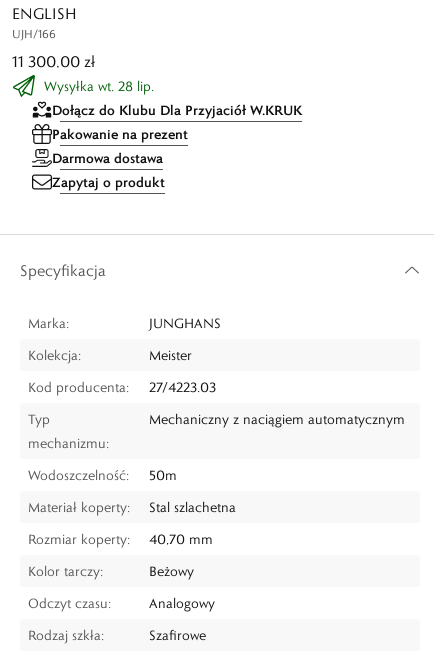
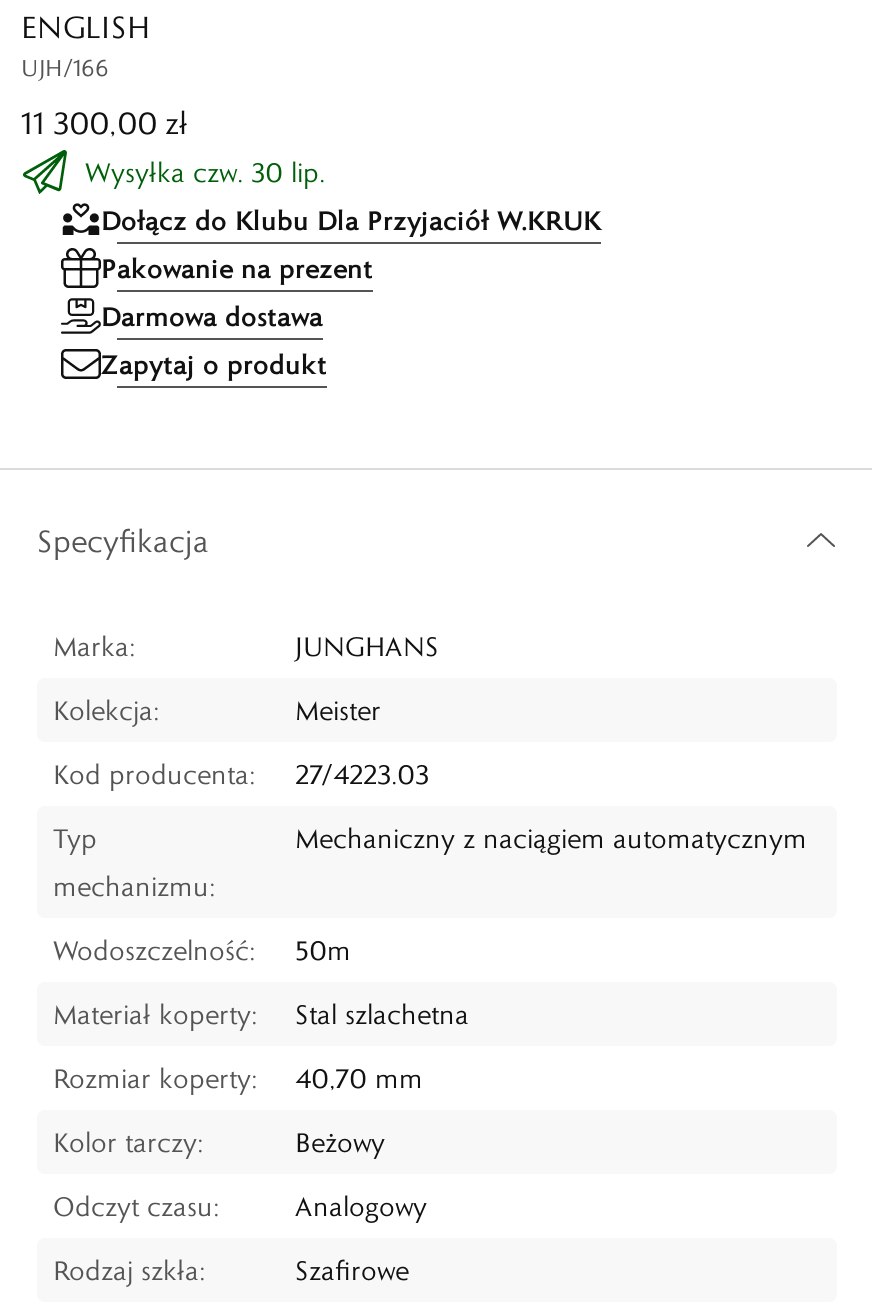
[44,77,154,95] Wysyłka wt. 28 lip. -> [85,154,325,190] Wysyłka czw. 30 lip.

